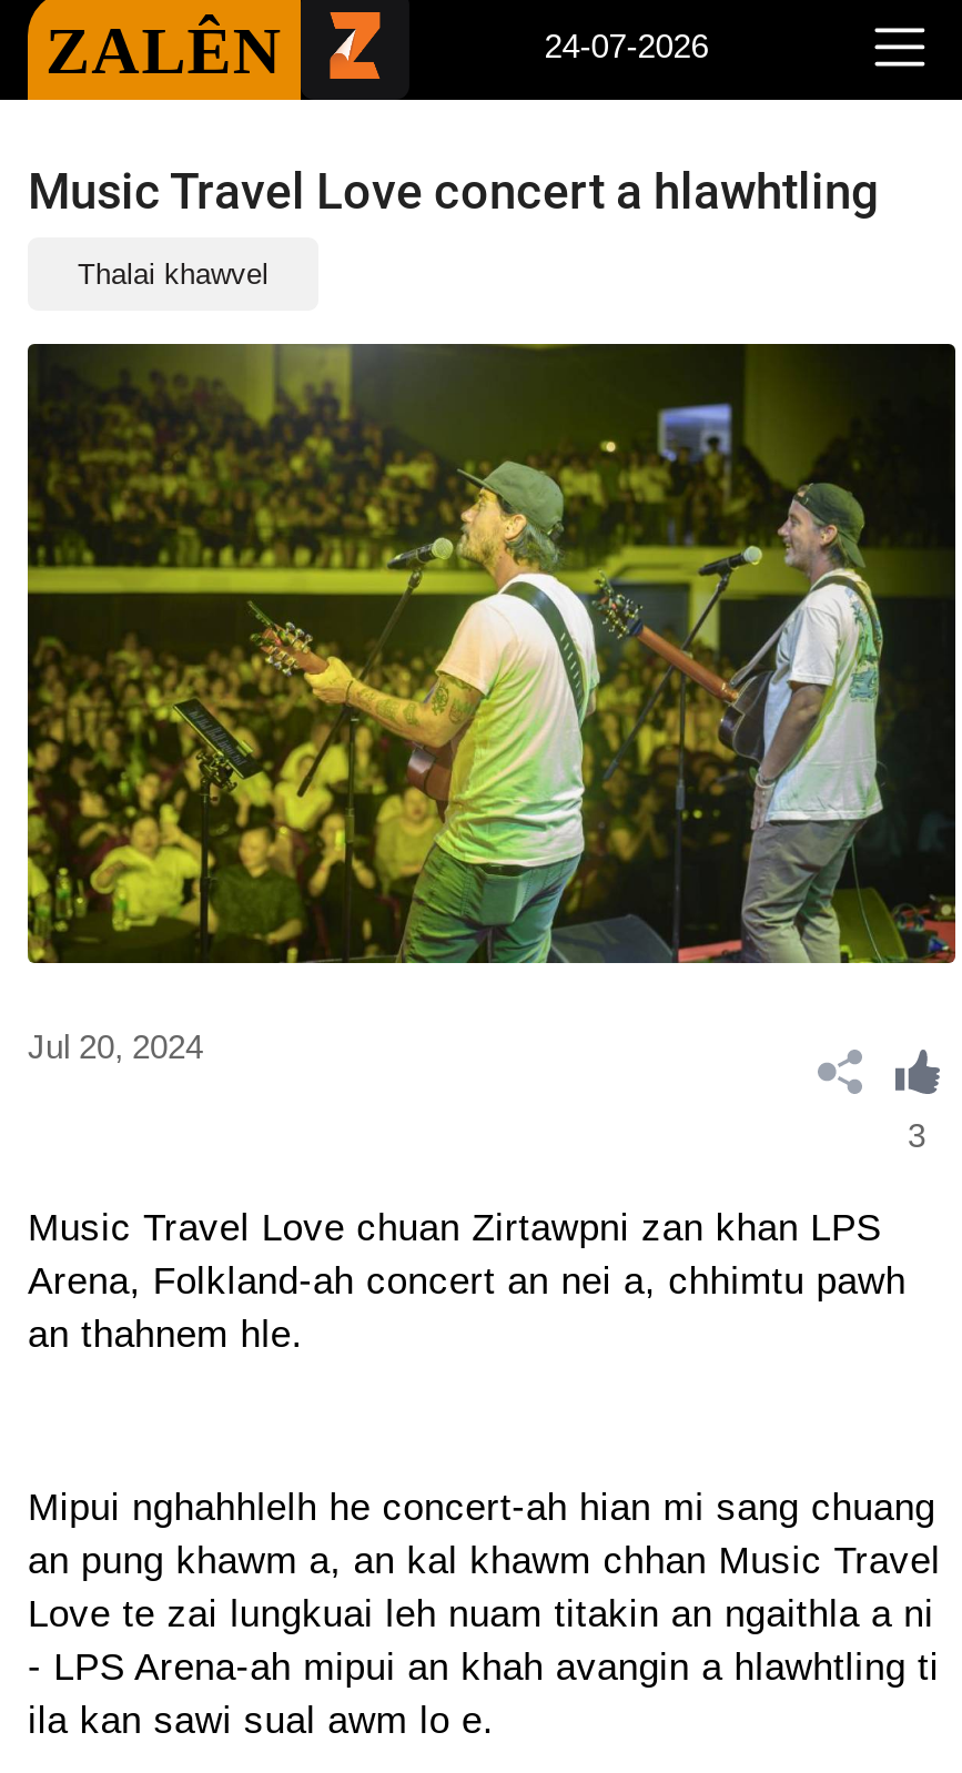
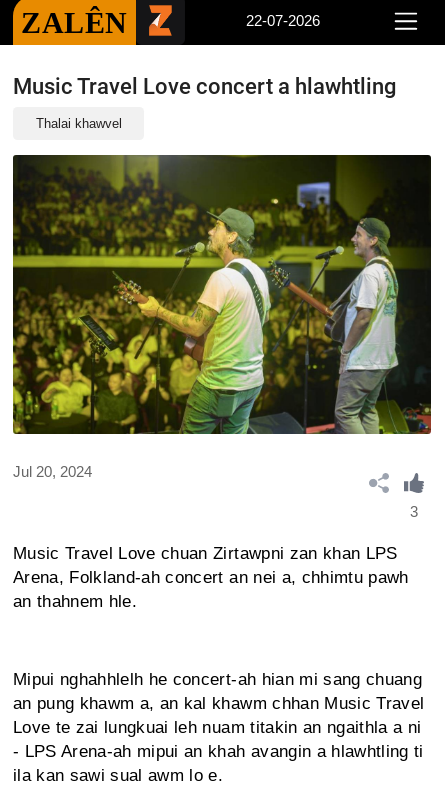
[544,26,708,63] 24-07-2026 -> [246,11,320,28] 22-07-2026

